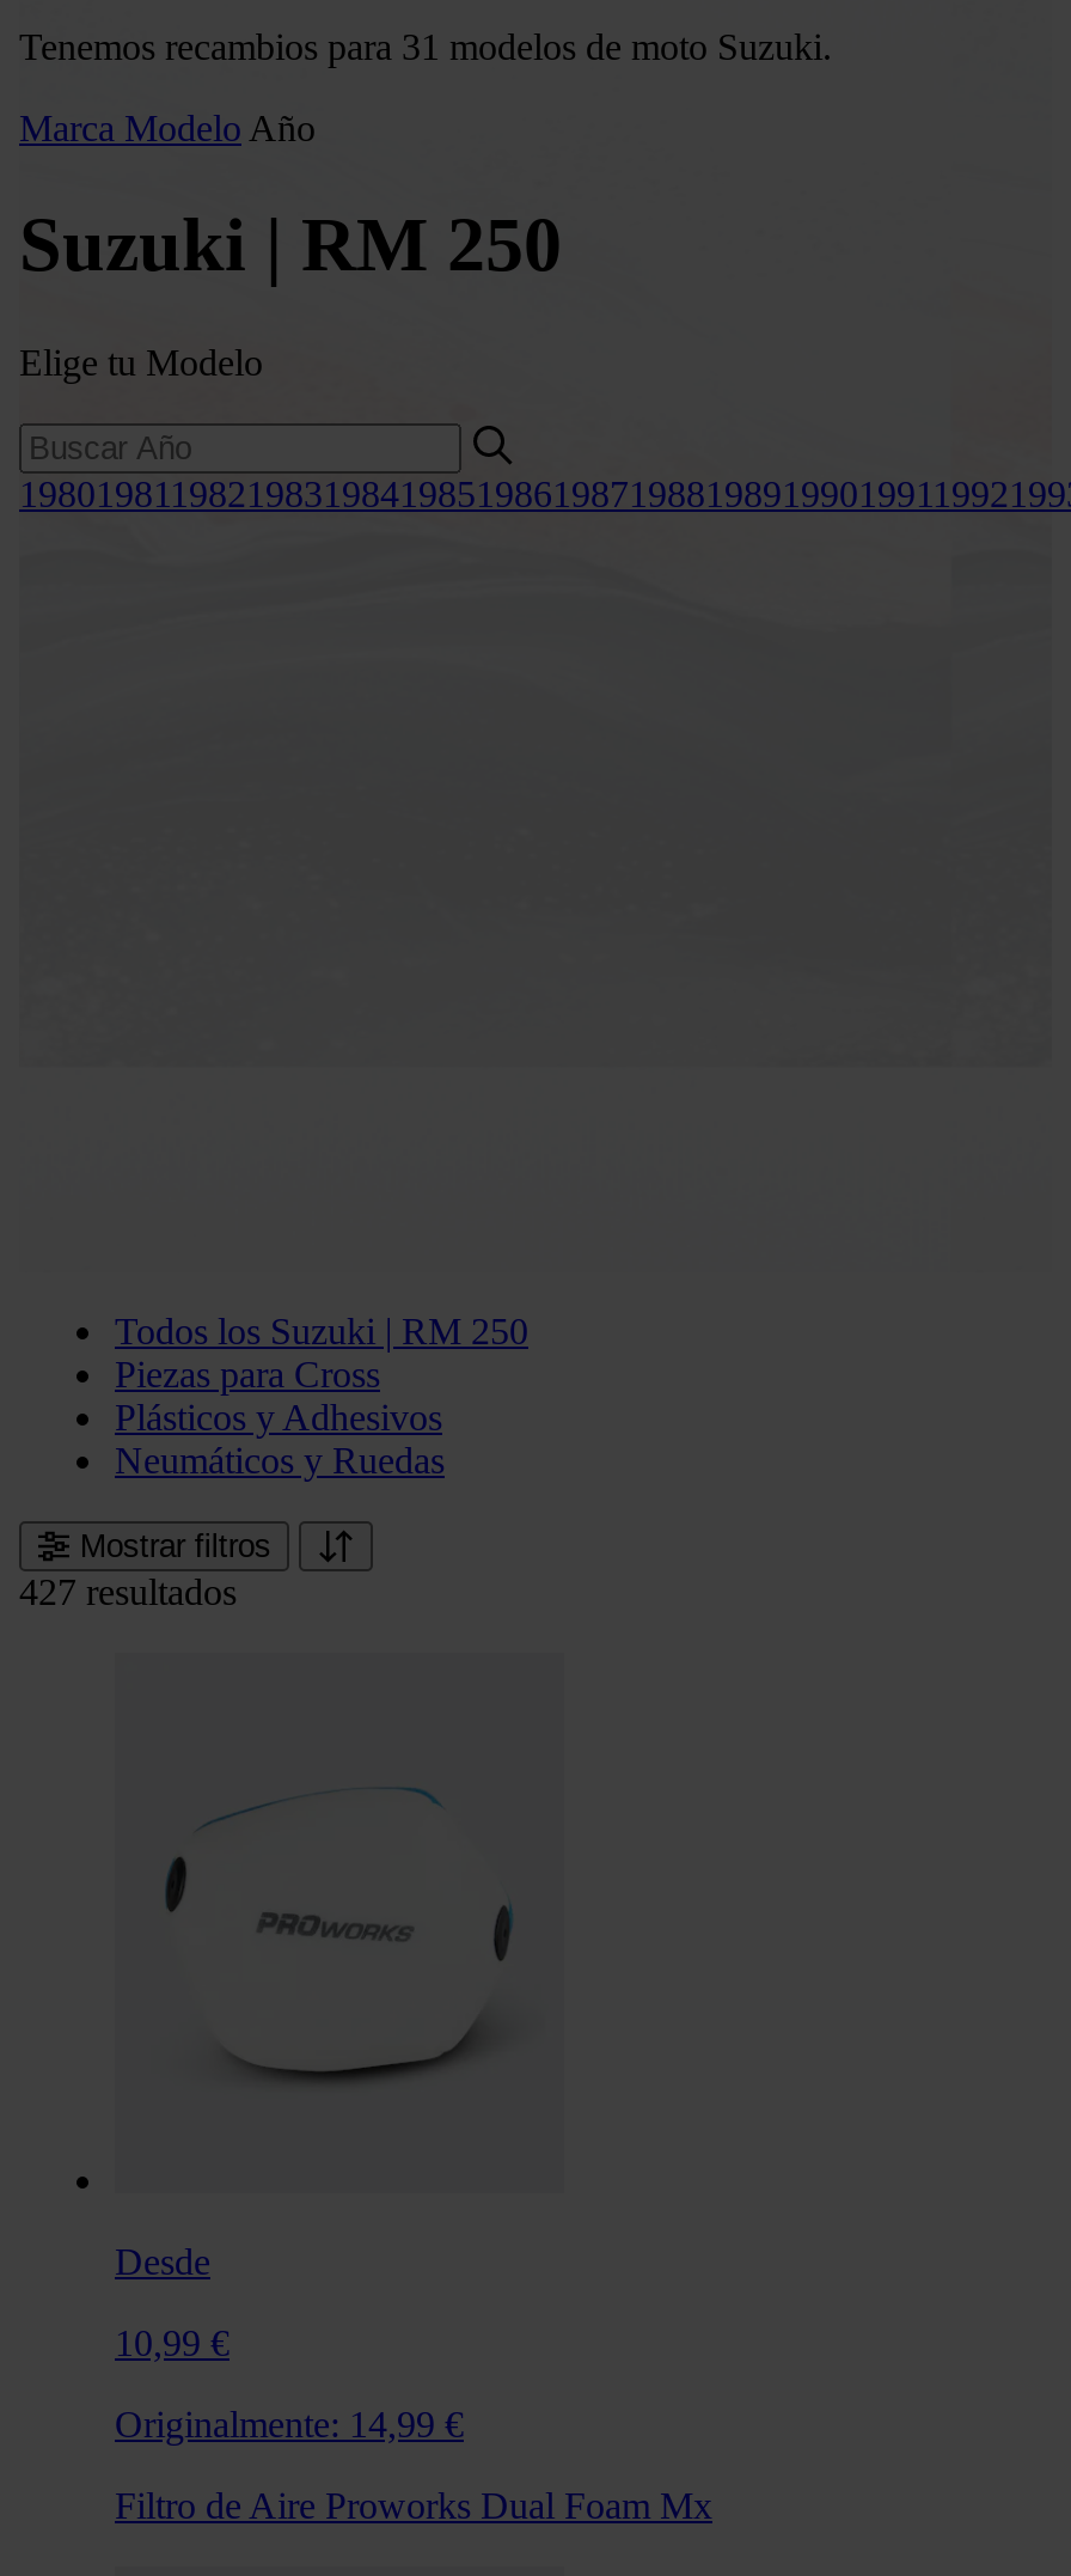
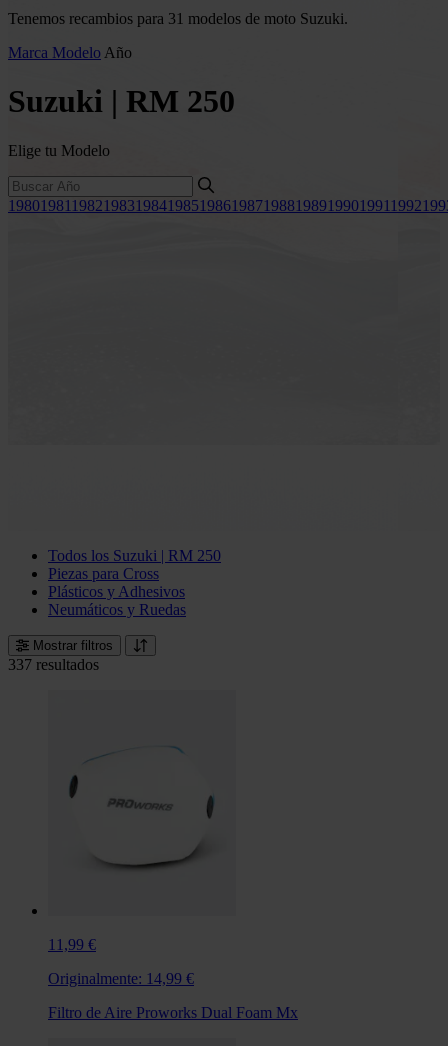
[19,1572,237,1613] 427 resultados -> [8,656,99,673] 337 resultados
[115,2241,229,2363] Desde | 10,99 € -> [48,936,96,953] 11,99 €

